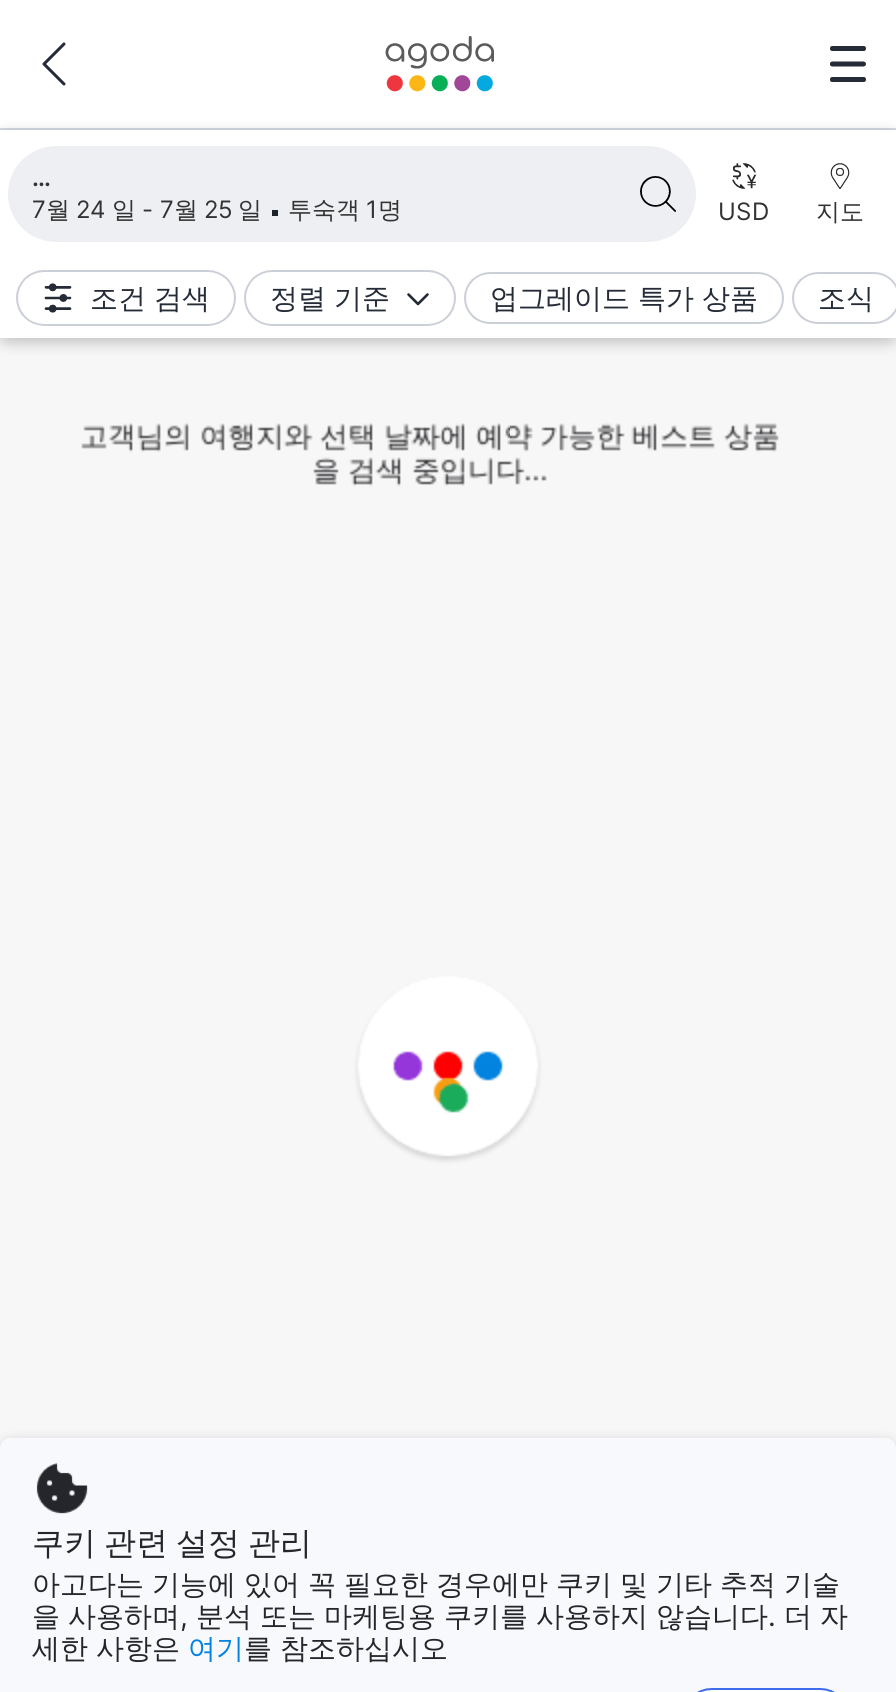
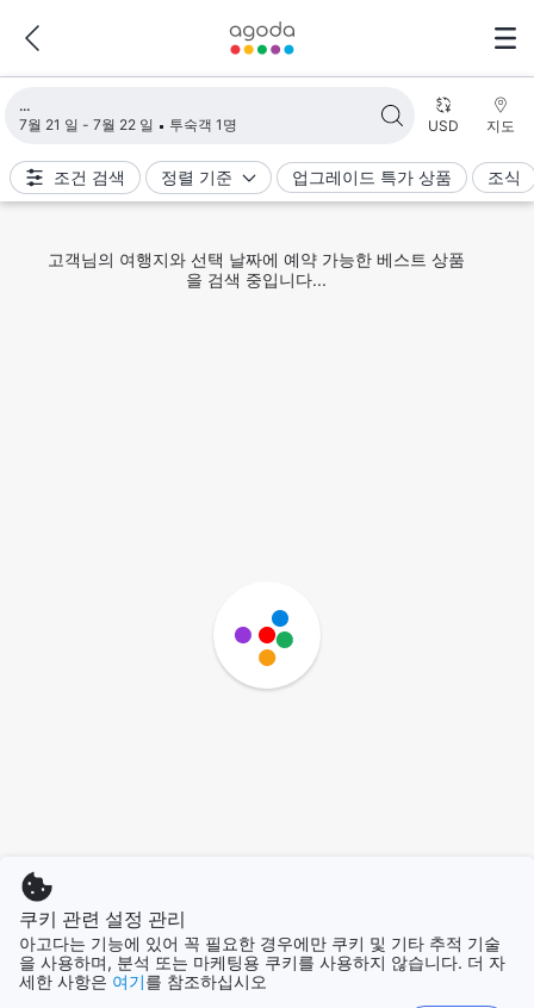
[32,194,402,224] 7월 24 일 - 7월 25 일 투숙객 1명 -> [19,116,237,133] 7월 21 일 - 7월 22 일 투숙객 1명
[430,1024,506,1118] [image] -> [257,608,300,668] [image]

